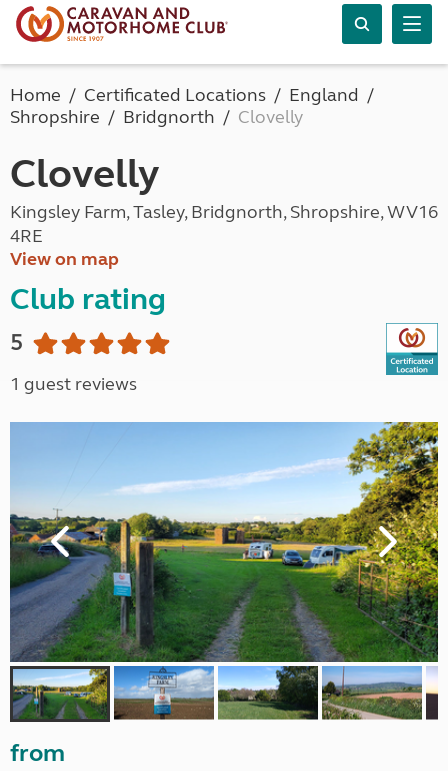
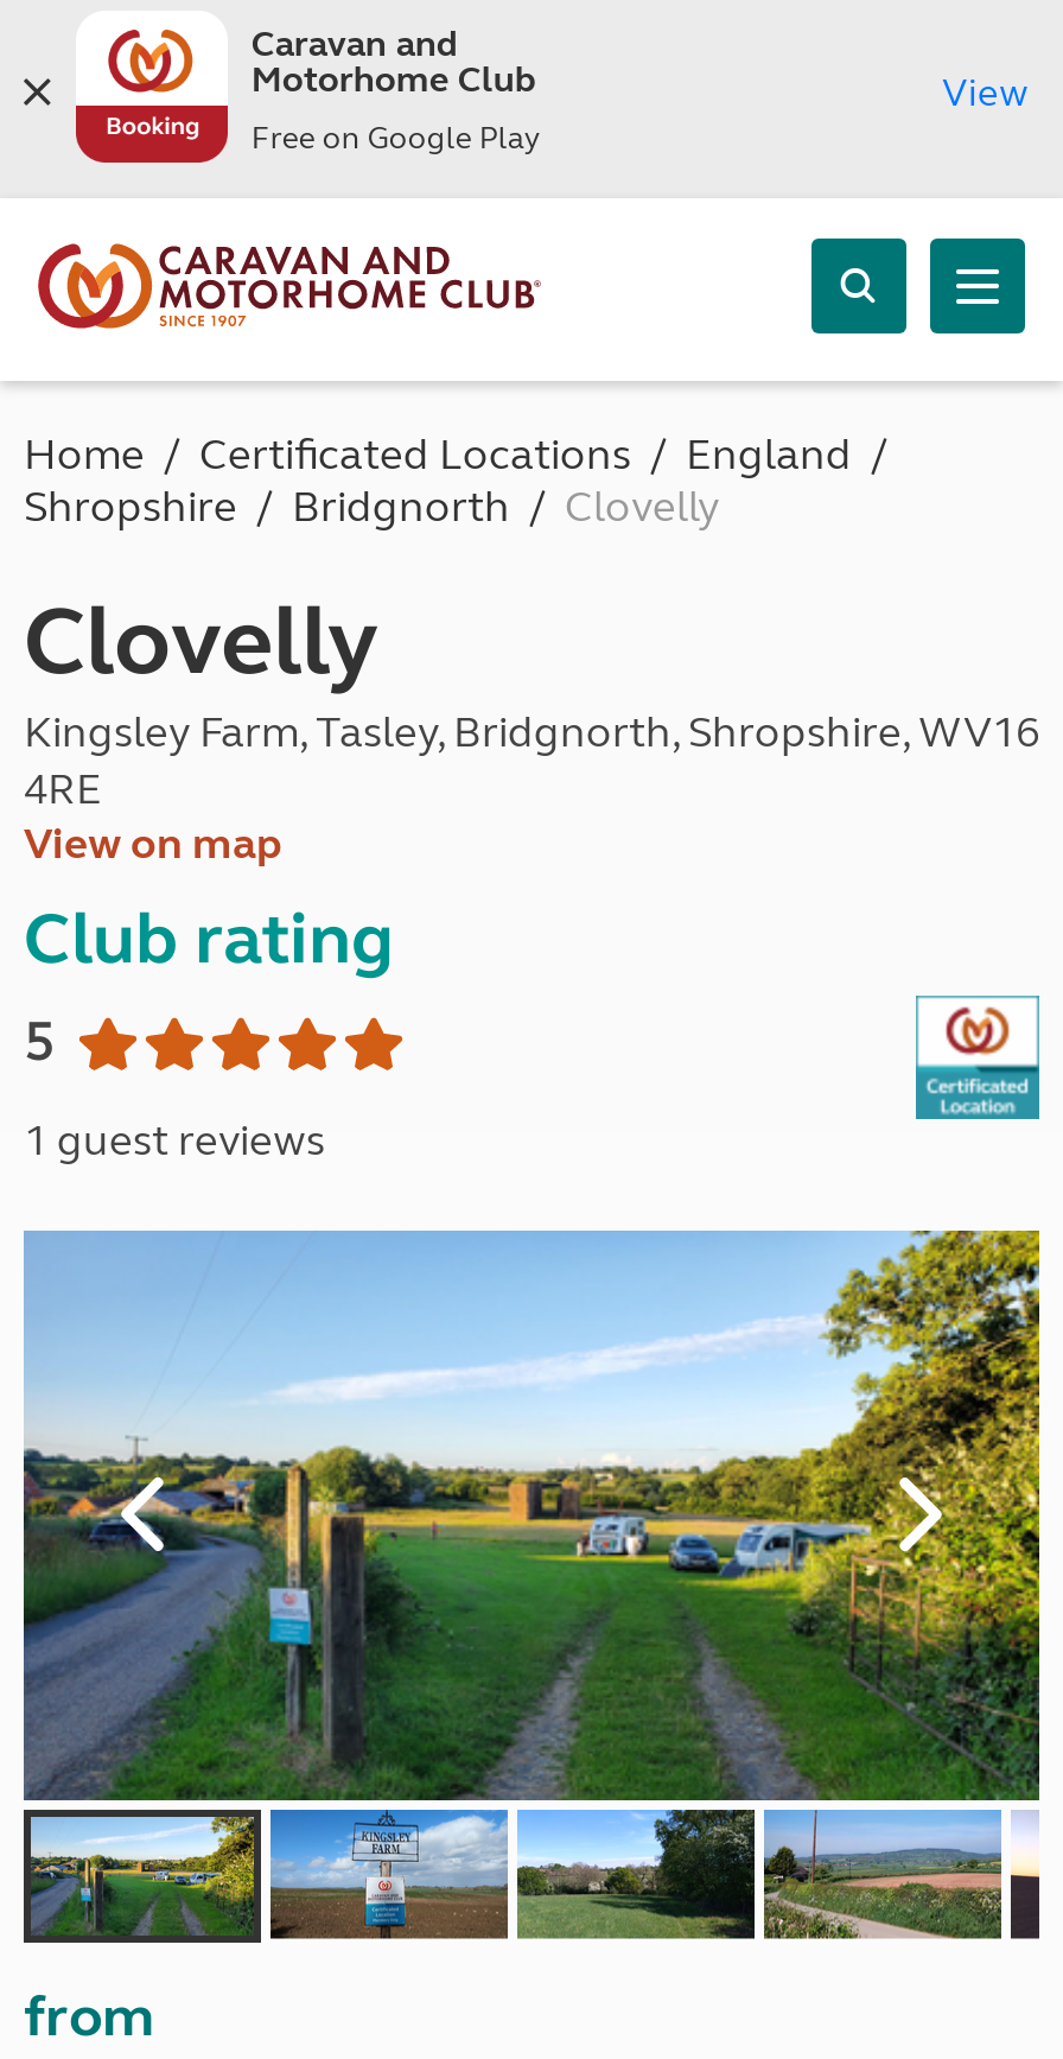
none -> [71,23,541,165] [image] | Caravan and | Motorhome Club | Free on Google Play
none -> [942,69,1027,114] View

